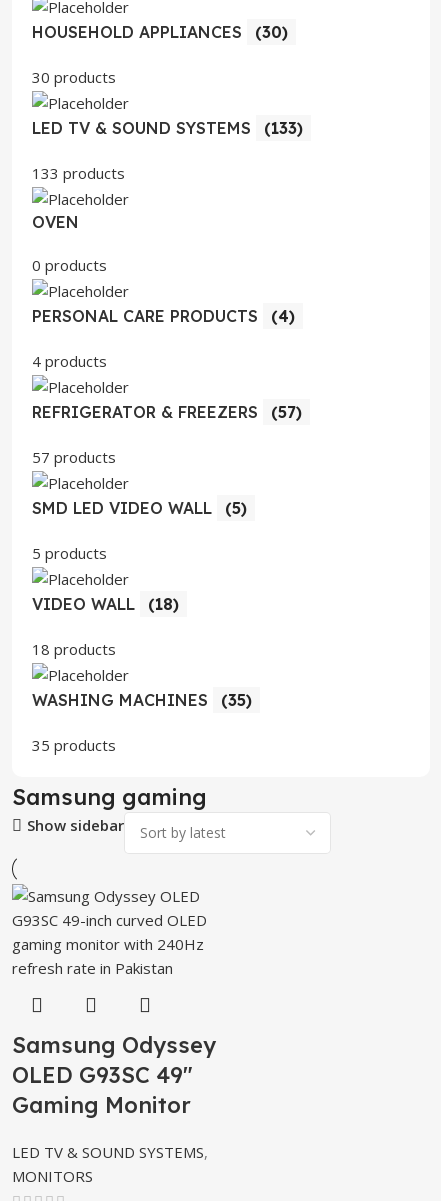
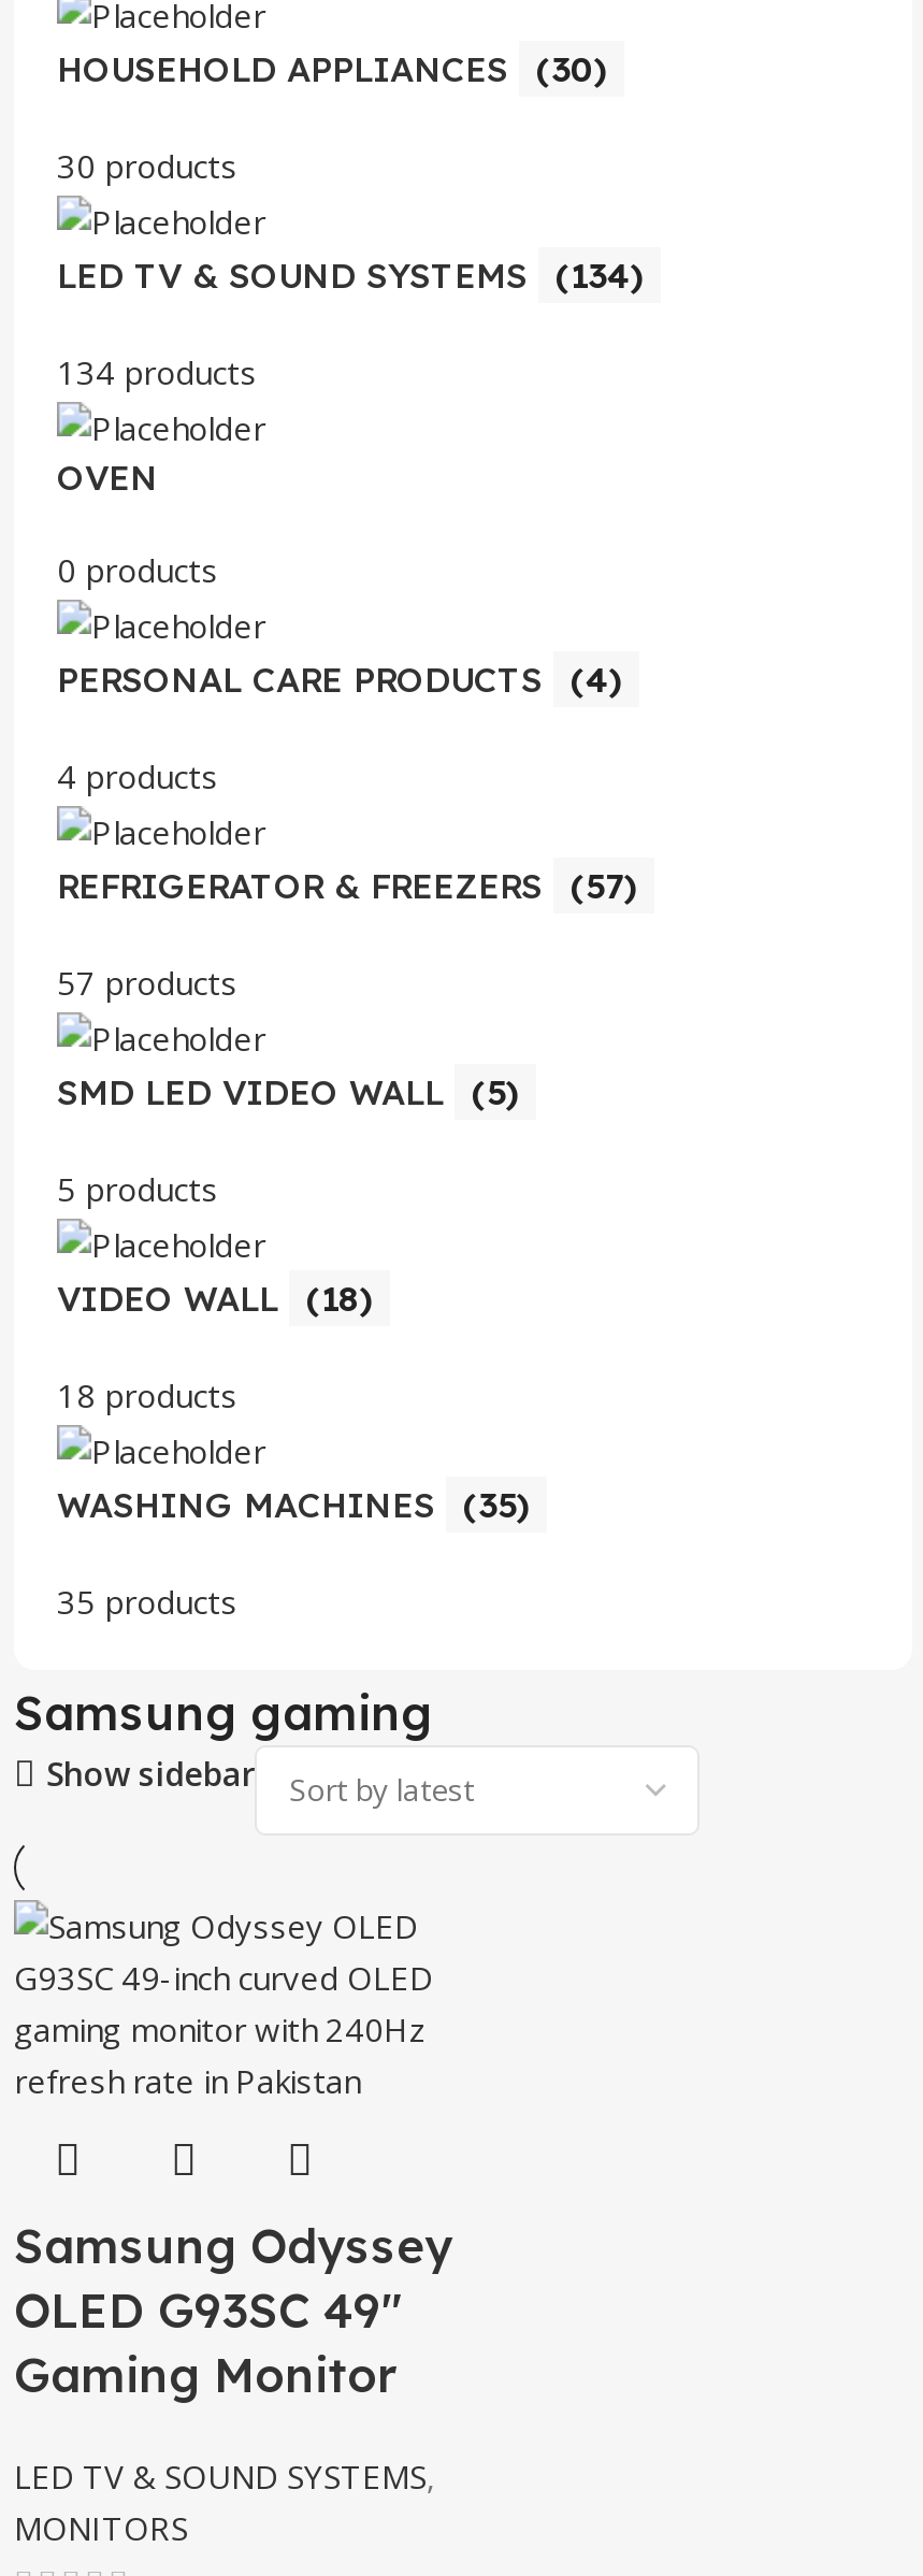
[32,118,303,138] LED TV & SOUND SYSTEMS (133) -> [57,253,644,296] LED TV & SOUND SYSTEMS (134)
[32,163,125,183] 133 products -> [57,350,257,393] 134 products

